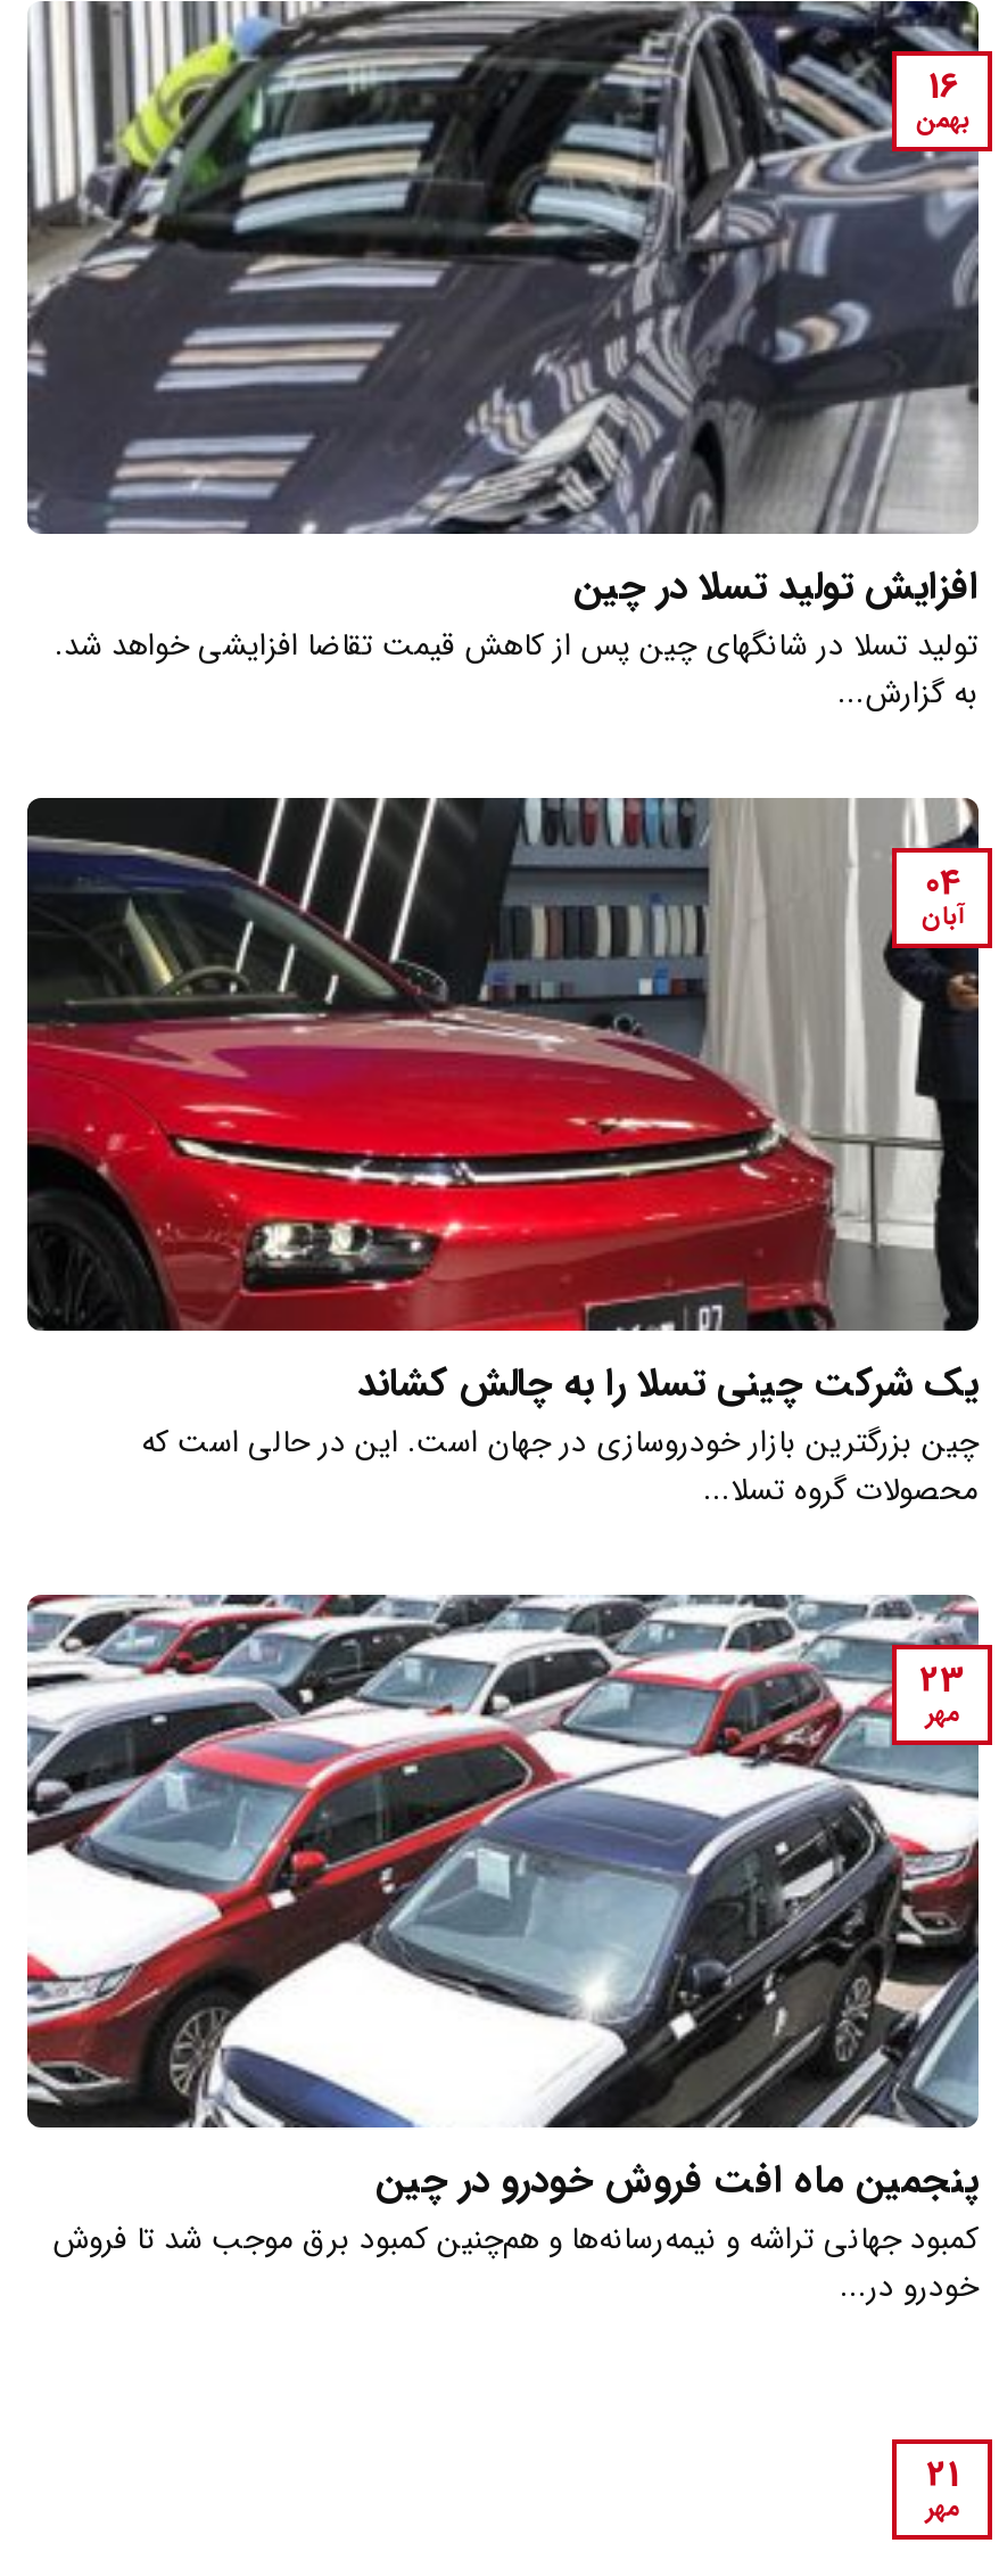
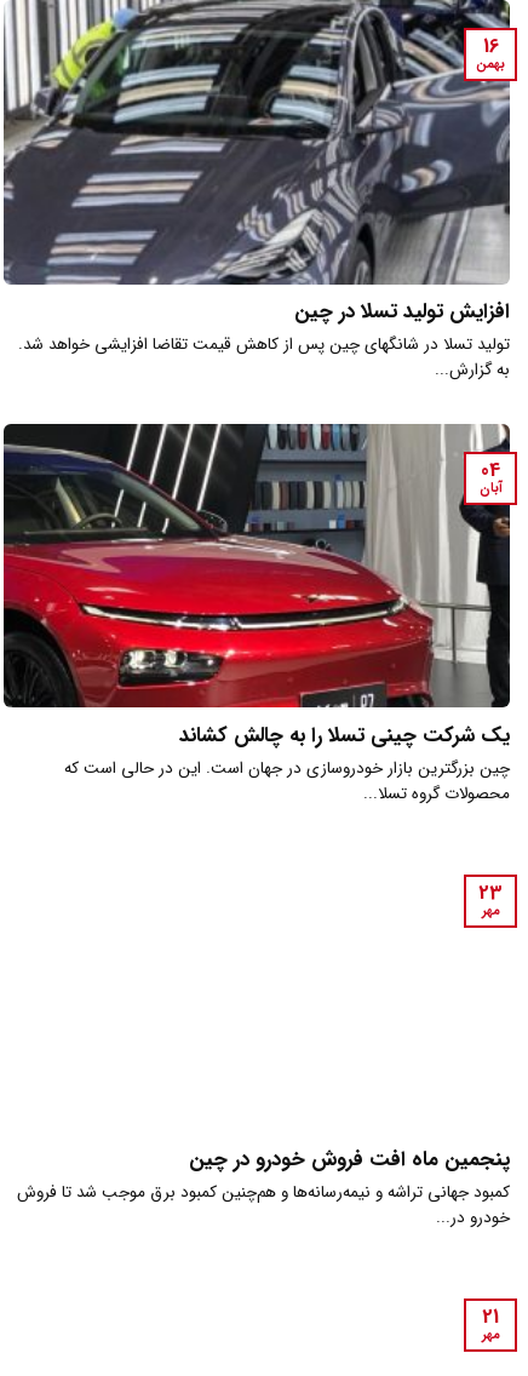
[25,1591,981,2129] [image] -> none

